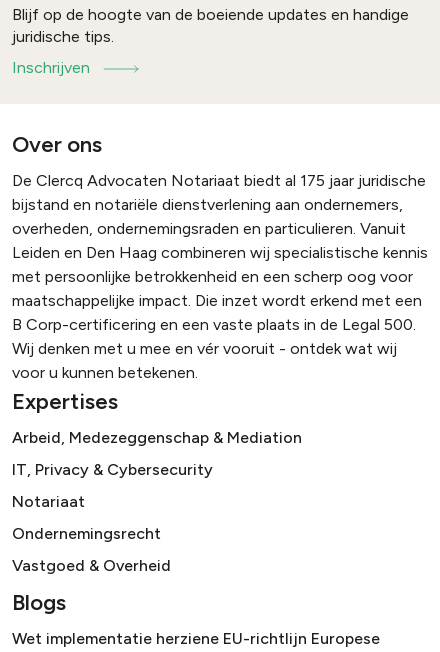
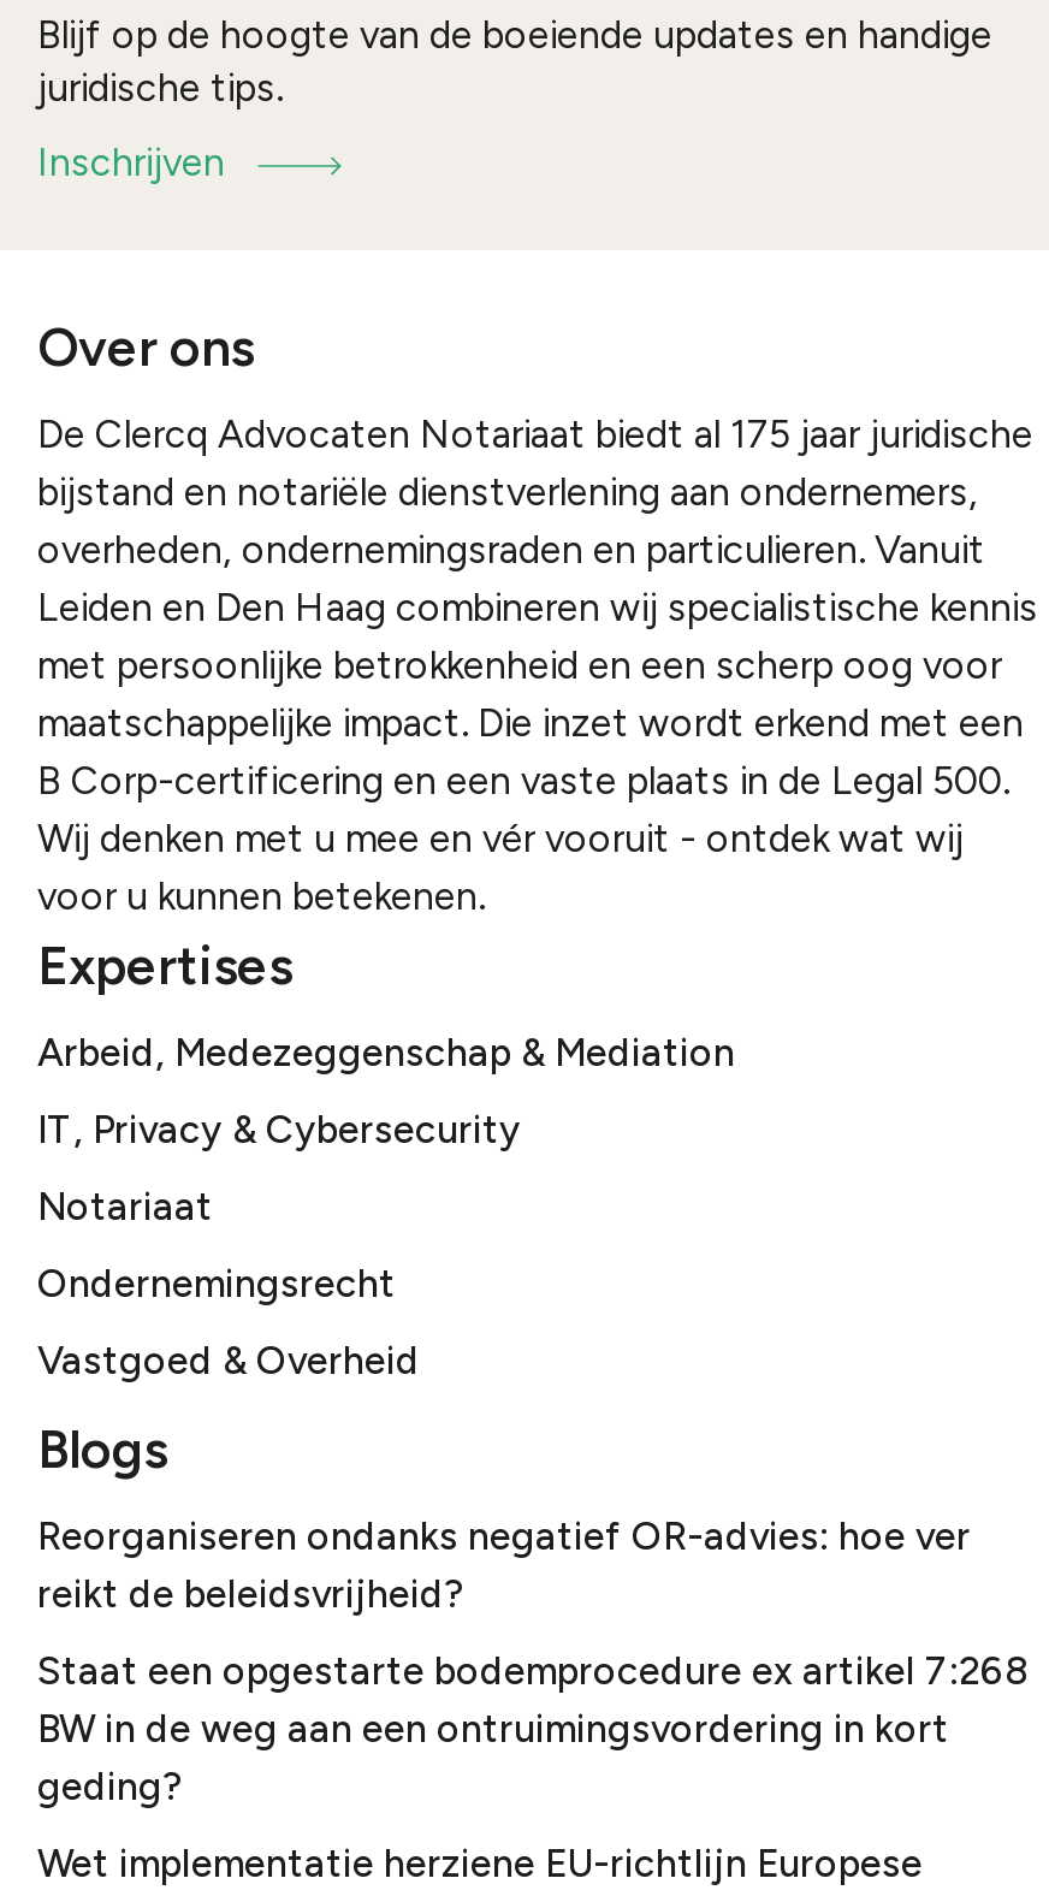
none -> [37,1514,1029,1810] Reorganiseren ondanks negatief OR-advies: hoe ver | reikt de beleidsvrijheid? | Staat een opgestarte bodemprocedure ex artikel 7:268 | BW in de weg aan een ontruimingsvordering in kort | geding?

